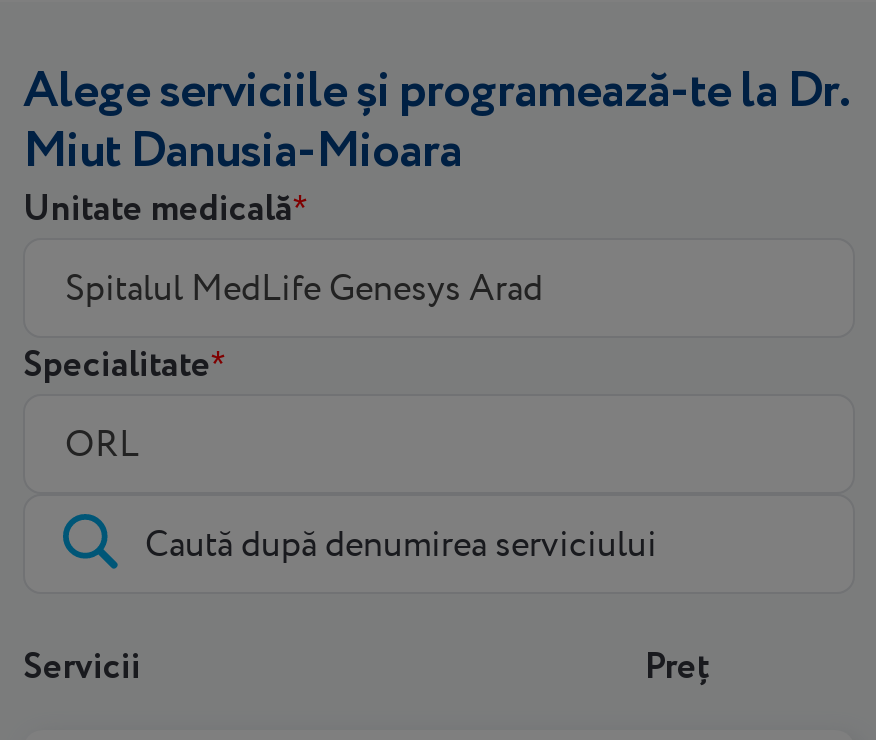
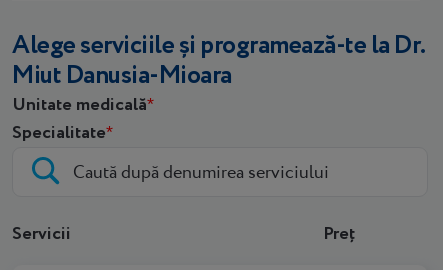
[65,266,543,308] Spitalul MedLife Genesys Arad -> none
[65,422,139,464] ORL -> none

